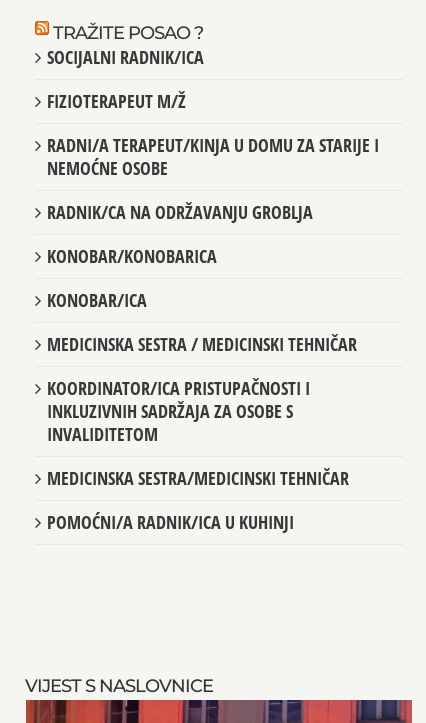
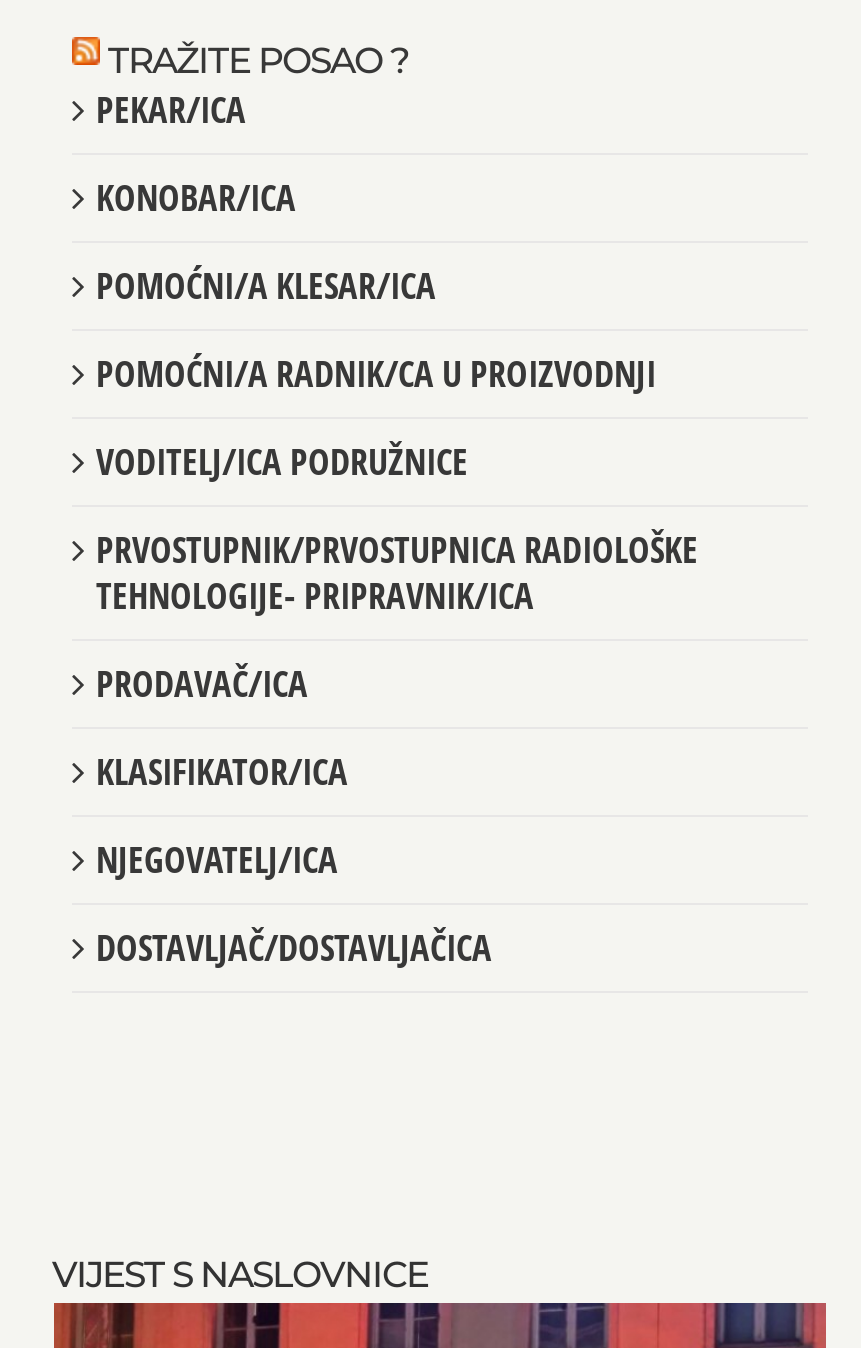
[47,45,379,268] SOCIJALNI RADNIK/ICA | FIZIOTERAPEUT M/Ž | RADNI/A TERAPEUT/KINJA U DOMU ZA STARIJE I | NEMOĆNE OSOBE | RADNIK/CA NA ODRŽAVANJU GROBLJA | KONOBAR/KONOBARICA -> [96,85,246,133] PEKAR/ICA
moved [47,288,147,312] -> [96,173,296,221]: KONOBAR/ICA
[47,332,357,534] MEDICINSKA SESTRA / MEDICINSKI TEHNIČAR | KOORDINATOR/ICA PRISTUPAČNOSTI I | INKLUZIVNIH SADRŽAJA ZA OSOBE S | INVALIDITETOM | MEDICINSKA SESTRA/MEDICINSKI TEHNIČAR | POMOĆNI/A RADNIK/ICA U KUHINJI -> [96,261,698,971] POMOĆNI/A KLESAR/ICA | POMOĆNI/A RADNIK/CA U PROIZVODNJI | VODITELJ/ICA PODRUŽNICE | PRVOSTUPNIK/PRVOSTUPNICA RADIOLOŠKE | TEHNOLOGIJE- PRIPRAVNIK/ICA | PRODAVAČ/ICA | KLASIFIKATOR/ICA | NJEGOVATELJ/ICA | DOSTAVLJAČ/DOSTAVLJAČICA

